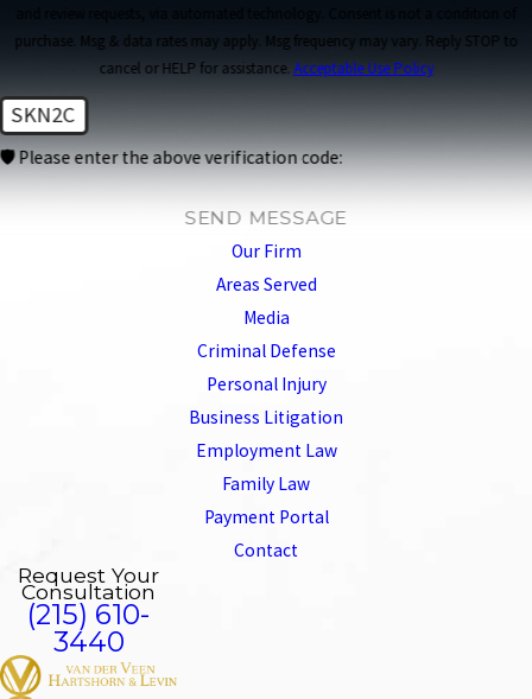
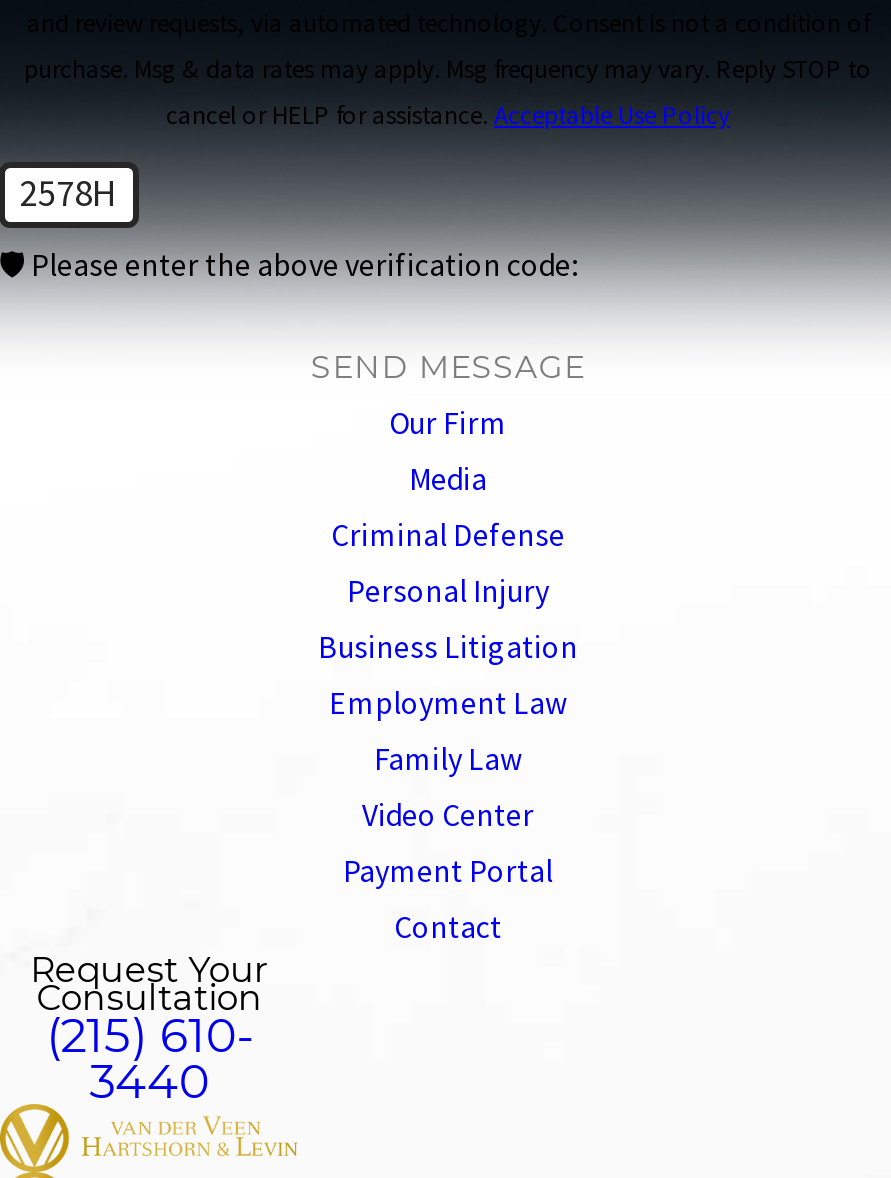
[12,101,76,129] SKN2C -> [20,171,118,217] 2578H
[216,272,316,295] Areas Served -> none
moved [189,306,343,494] -> [318,459,578,777]: Media | Criminal Defense | Personal Injury | Business Litigation | Employment Law | Family Law
none -> [362,795,534,833] Video Center

